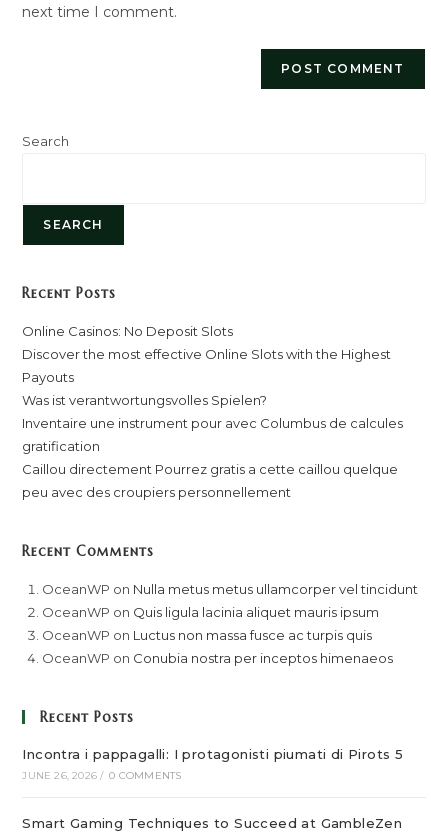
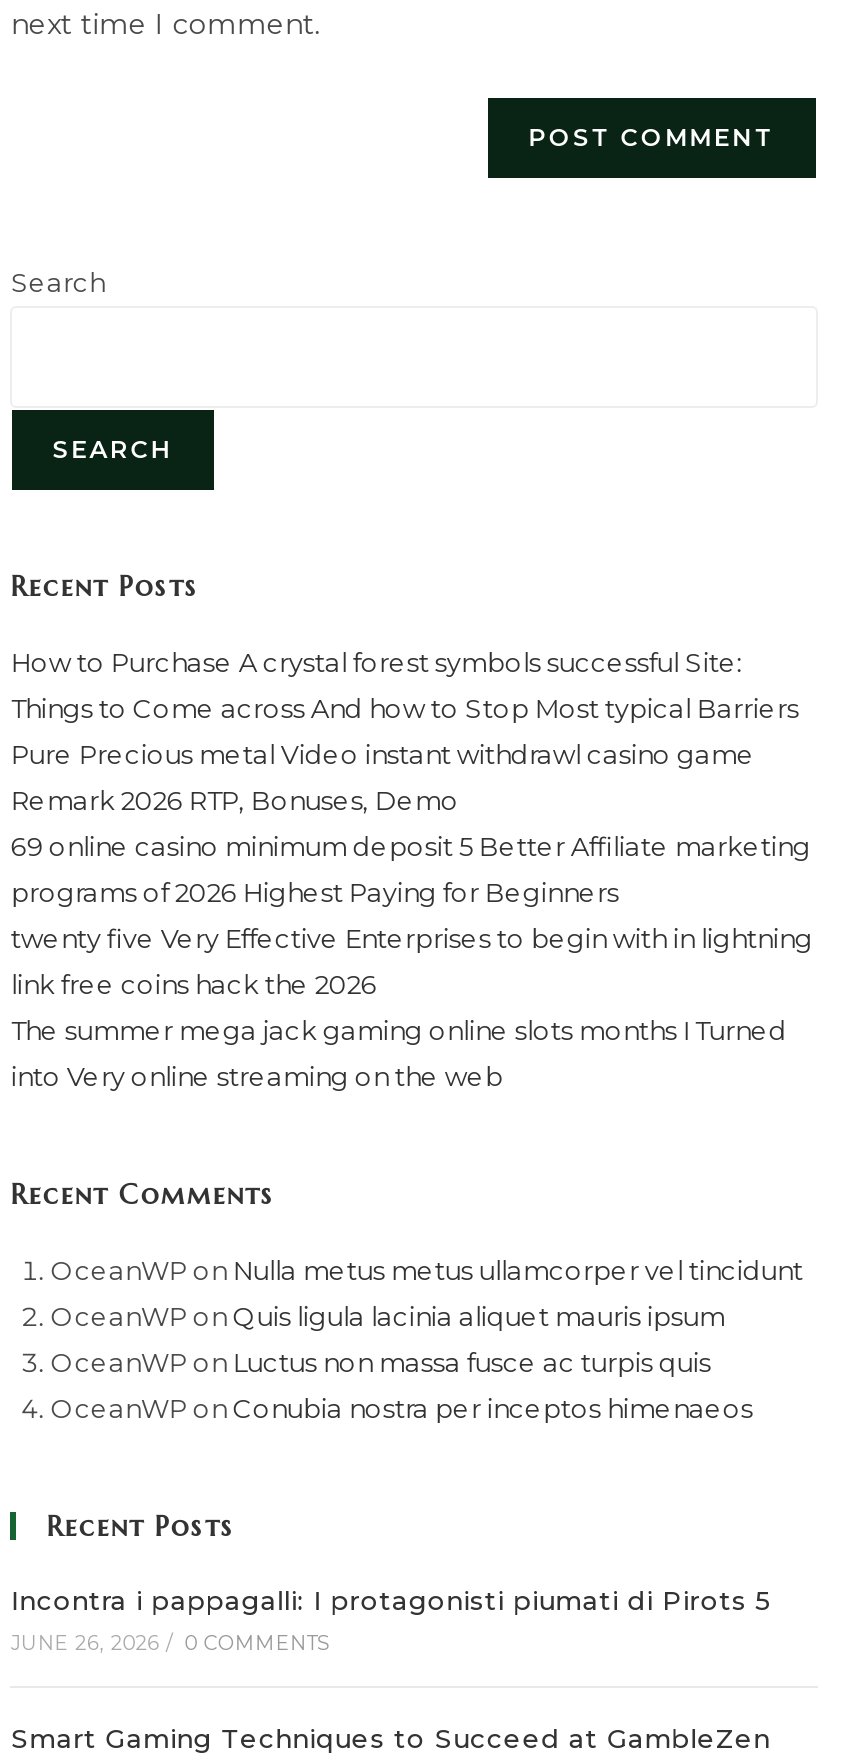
[22,323,403,500] Online Casinos: No Deposit Slots | Discover the most effective Online Slots with the Highest | Payouts | Was ist verantwortungsvolles Spielen? | Inventaire une instrument pour avec Columbus de calcules | gratification | Caillou directement Pourrez gratis a cette caillou quelque | peu avec des croupiers personnellement -> [11,646,813,1092] How to Purchase A crystal forest symbols successful Site: | Things to Come across And how to Stop Most typical Barriers | Pure Precious metal Video instant withdrawl casino game | Remark 2026 RTP, Bonuses, Demo | 69 online casino minimum deposit 5 Better Affiliate marketing | programs of 2026 Highest Paying for Beginners | twenty five Very Effective Enterprises to begin with in lightning | link free coins hack the 2026 | The summer mega jack gaming online slots months I Turned | into Very online streaming on the web

